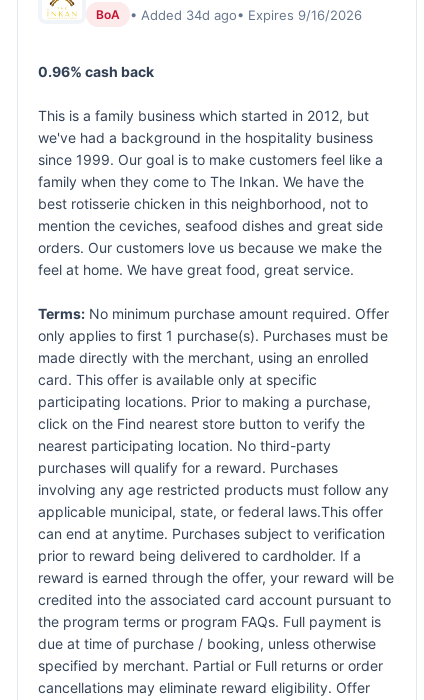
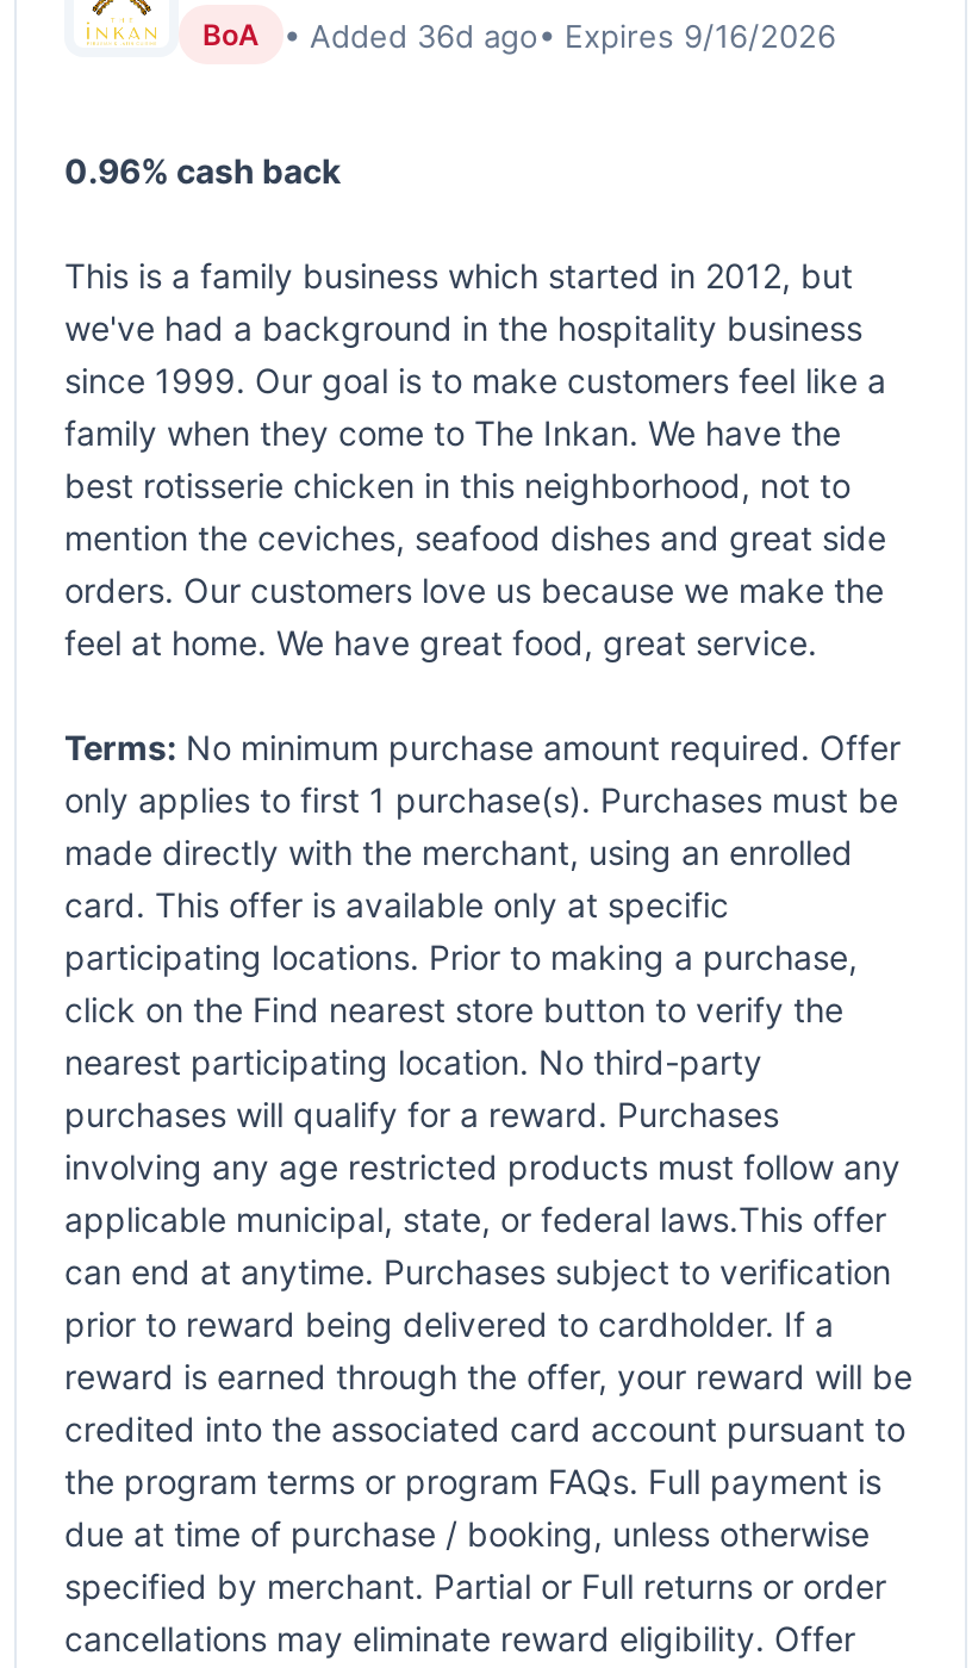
[130,6,362,22] • Added 34d ago• Expires 9/16/2026 -> [283,15,836,54] • Added 36d ago• Expires 9/16/2026

